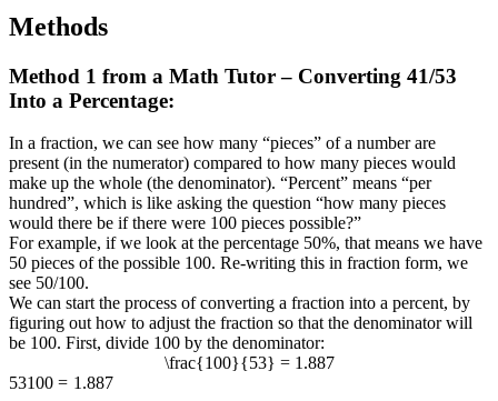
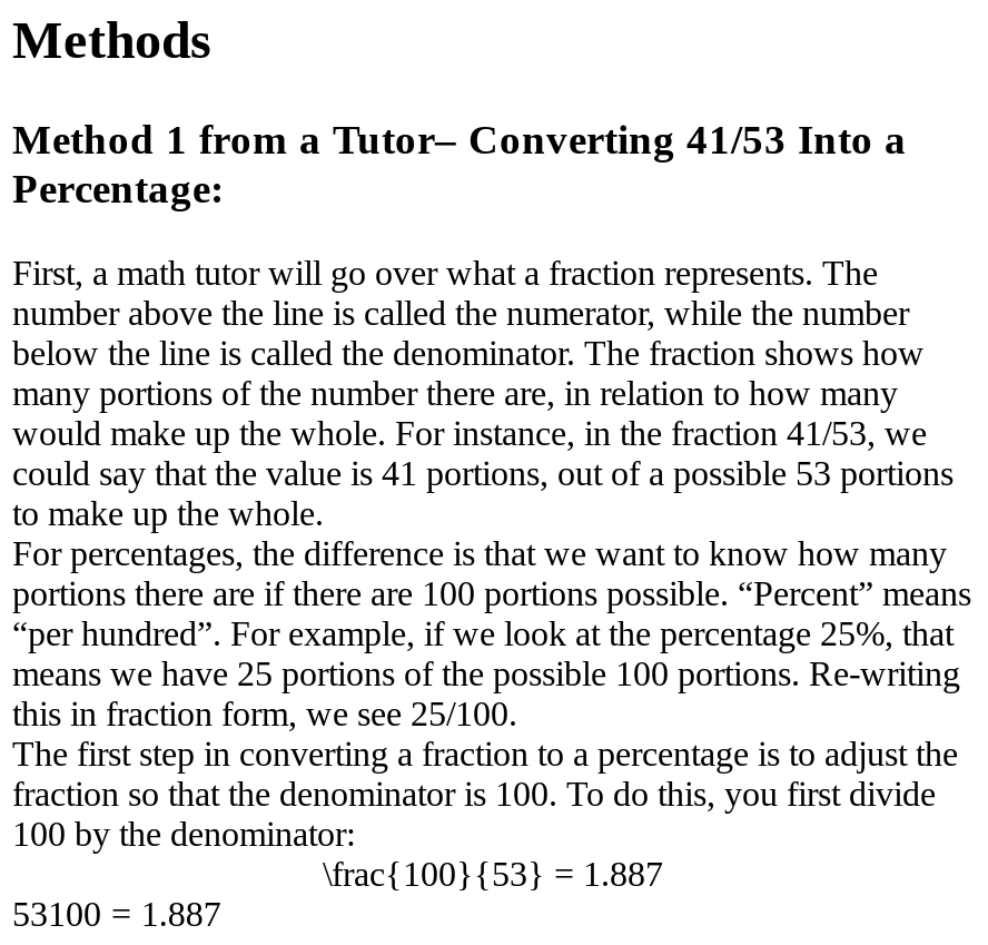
[9,64,457,112] Method 1 from a Math Tutor – Converting 41/53 | Into a Percentage: -> [12,115,907,211] Method 1 from a Tutor– Converting 41/53 Into a | Percentage:
[9,134,482,352] In a fraction, we can see how many “pieces” of a number are | present (in the numerator) compared to how many pieces would | make up the whole (the denominator). “Percent” means “per | hundred”, which is like asking the question “how many pieces | would there be if there were 100 pieces possible?” | For example, if we look at the percentage 50%, that means we have | 50 pieces of the possible 100. Re-writing this in fraction form, we | see 50/100. | We can start the process of converting a fraction into a percent, by | figuring out how to adjust the fraction so that the denominator will | be 100. First, divide 100 by the denominator: -> [12,254,971,853] First, a math tutor will go over what a fraction represents. The | number above the line is called the numerator, while the number | below the line is called the denominator. The fraction shows how | many portions of the number there are, in relation to how many | would make up the whole. For instance, in the fraction 41/53, we | could say that the value is 41 portions, out of a possible 53 portions | to make up the whole. | For percentages, the difference is that we want to know how many | portions there are if there are 100 portions possible. “Percent” means | “per hundred”. For example, if we look at the percentage 25%, that | means we have 25 portions of the possible 100 portions. Re-writing | this in fraction form, we see 25/100. | The first step in converting a fraction to a percentage is to adjust the | fraction so that the denominator is 100. To do this, you first divide | 100 by the denominator:

